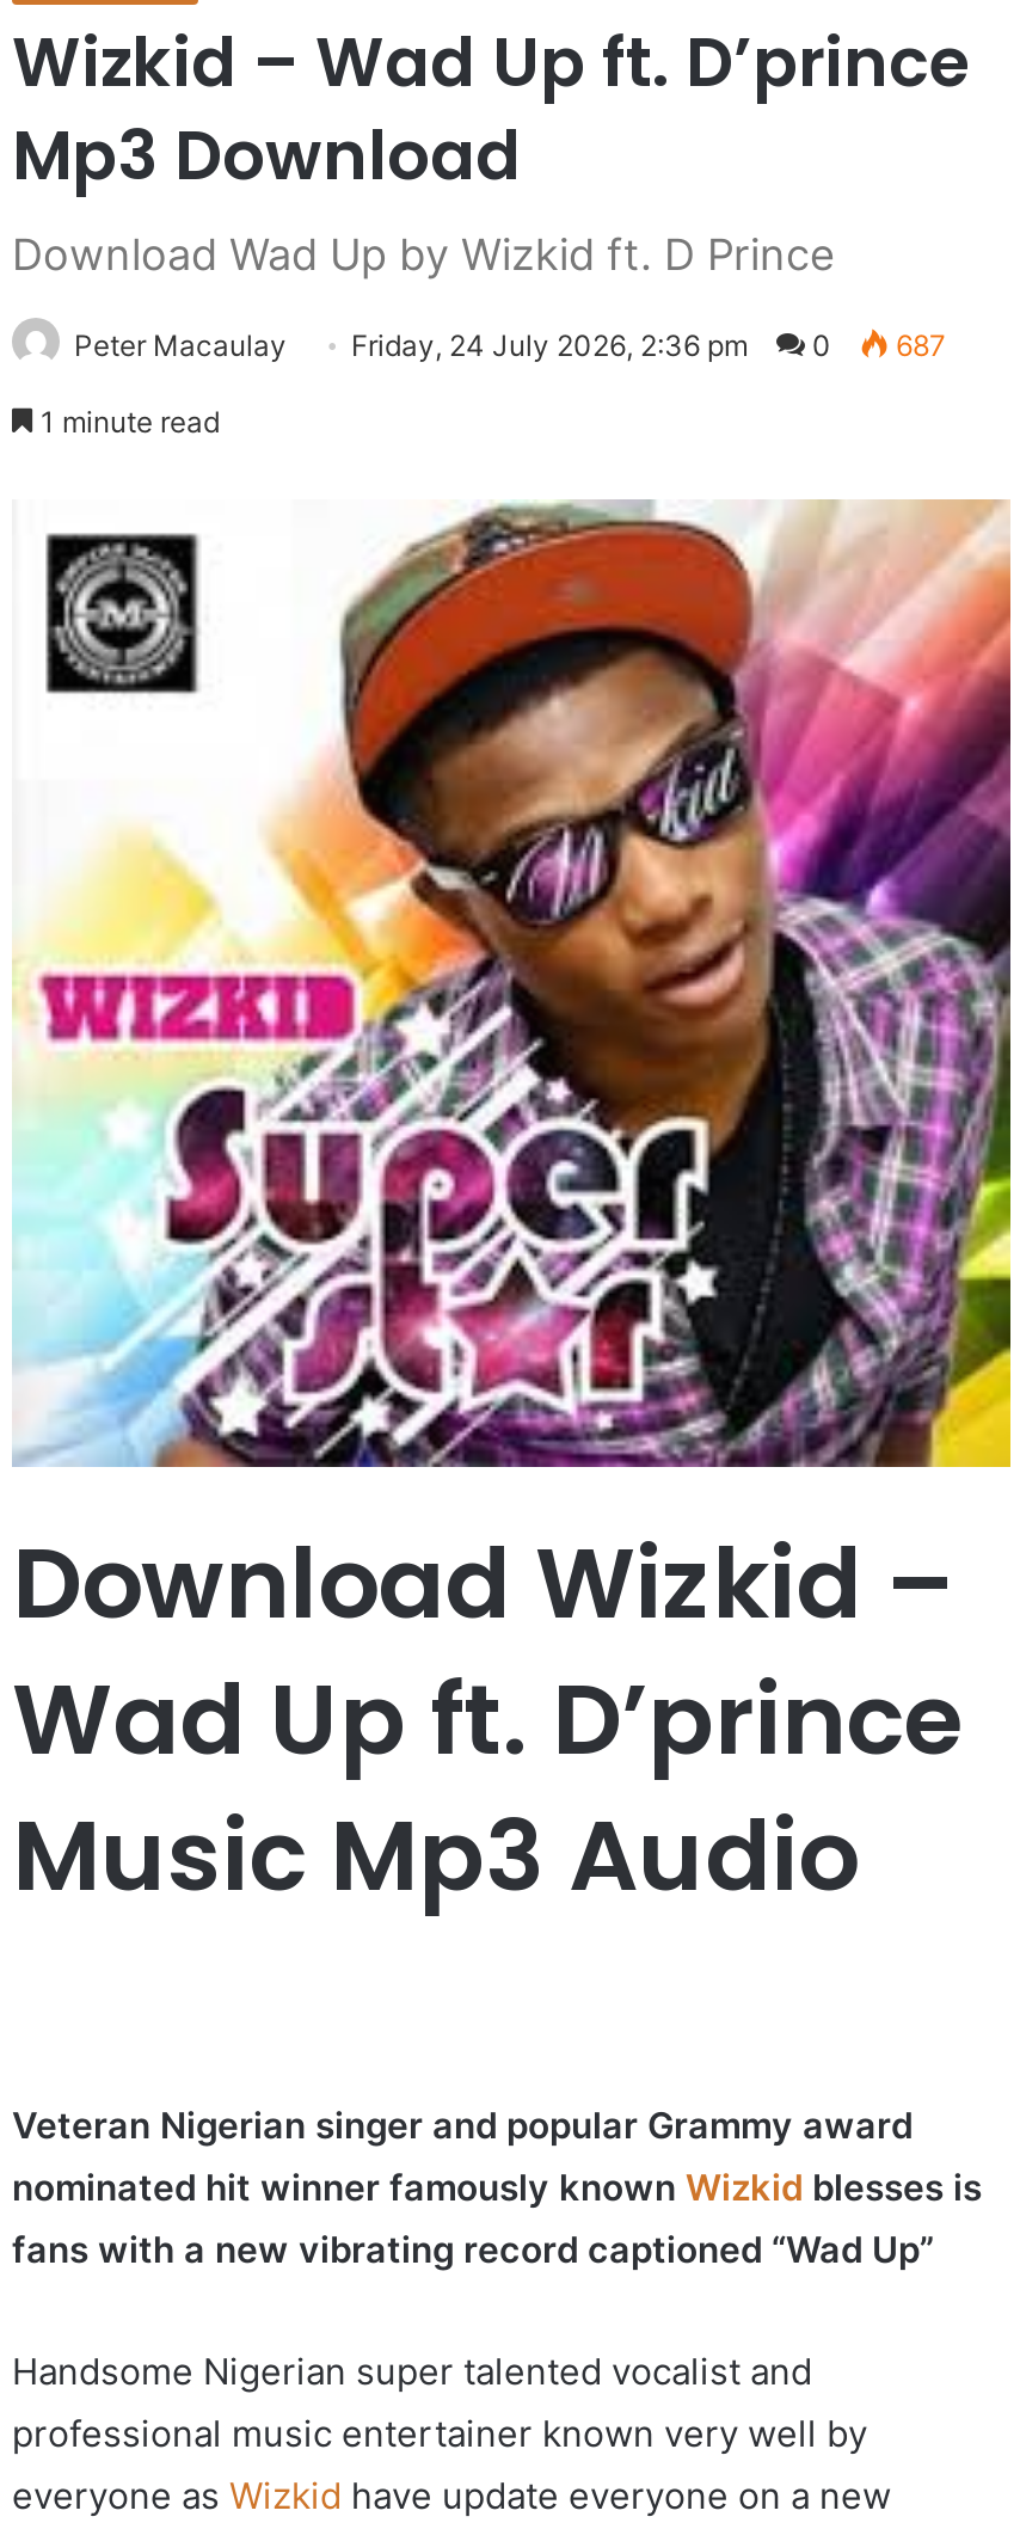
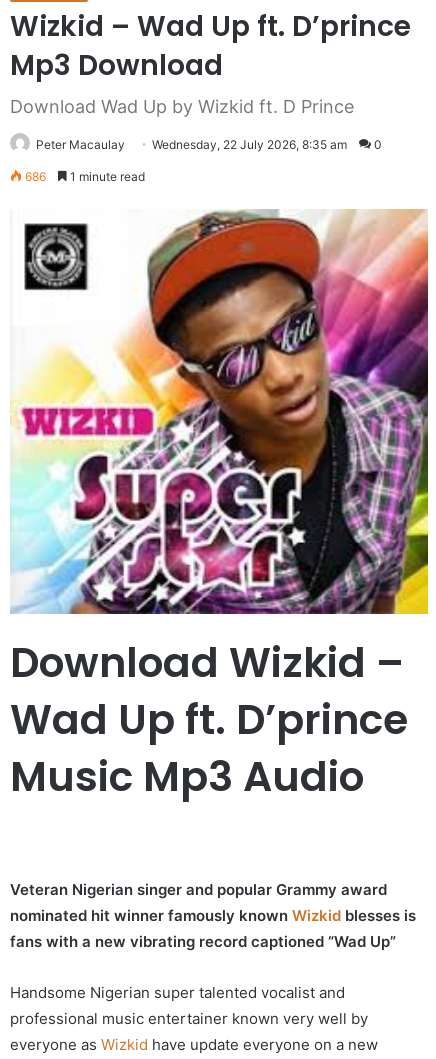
[351,327,748,363] Friday, 24 July 2026, 2:36 pm -> [152,137,347,152] Wednesday, 22 July 2026, 8:35 am
[889,327,946,363] 687 -> [22,169,46,184] 686

